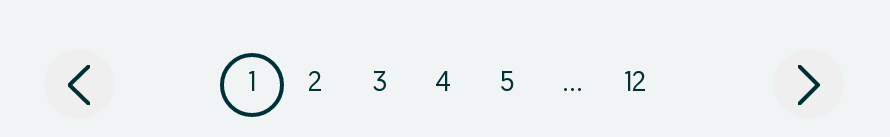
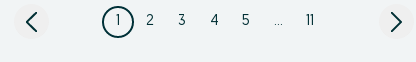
[624,69,648,99] 12 -> [306,14,314,29] 11

